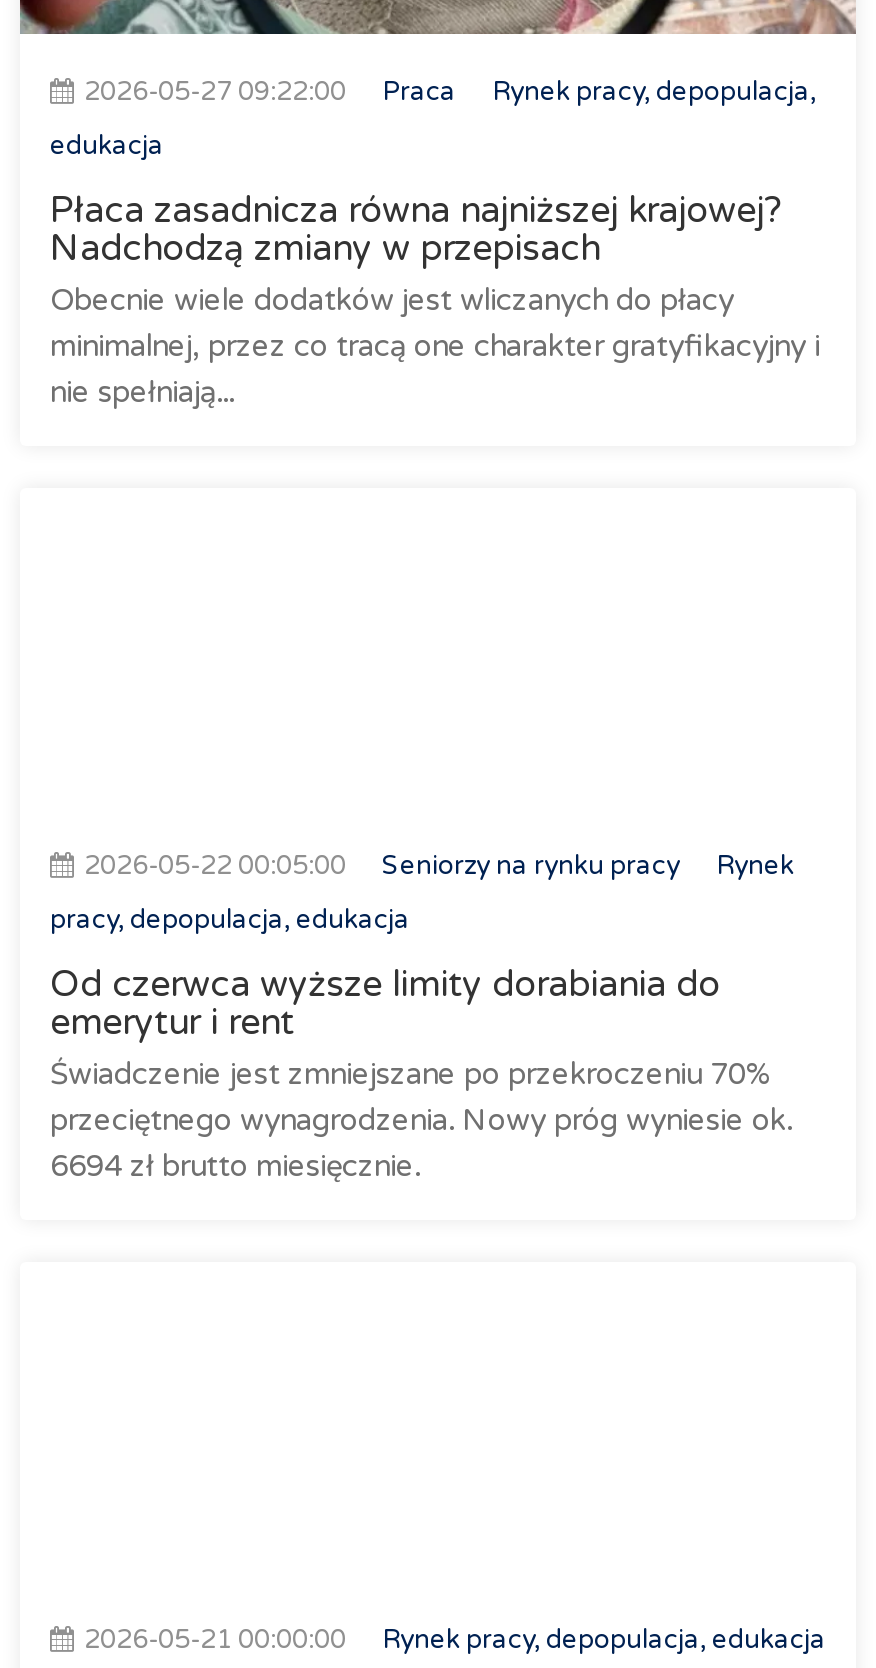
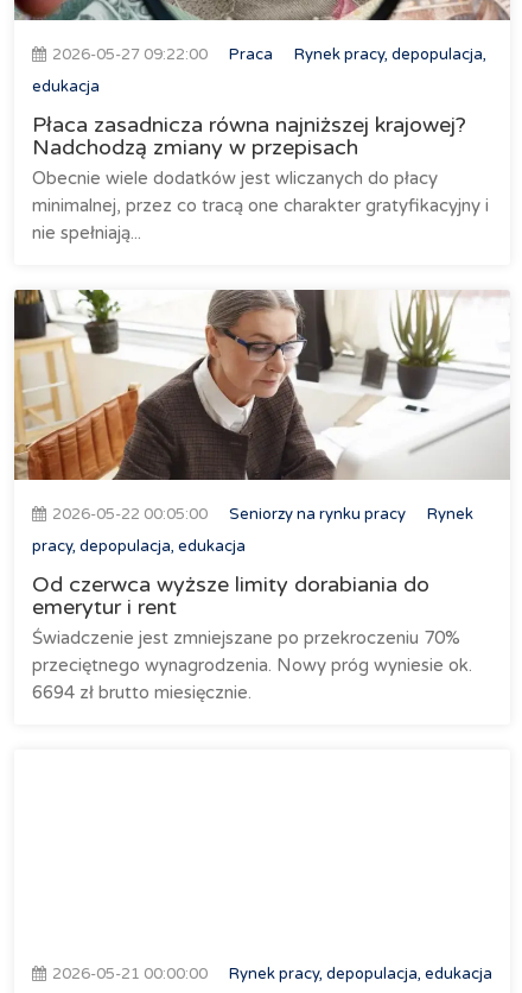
none -> [13,289,510,481] [image]

